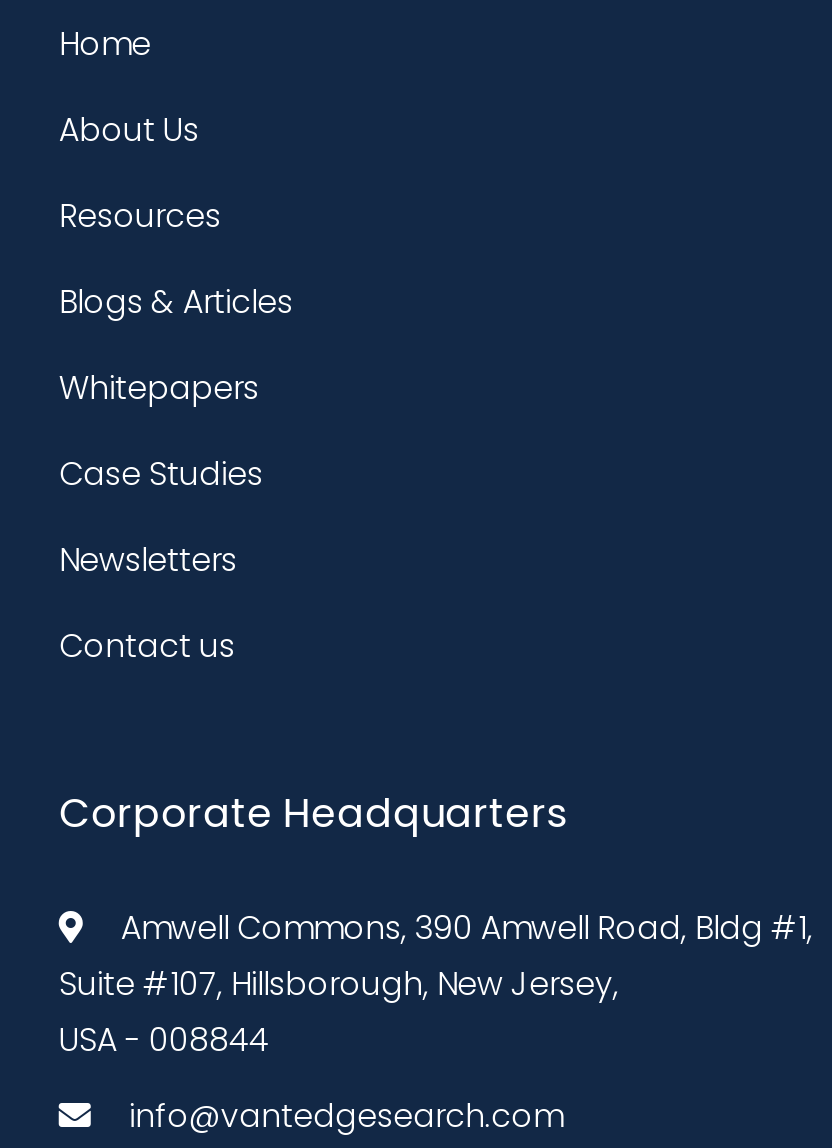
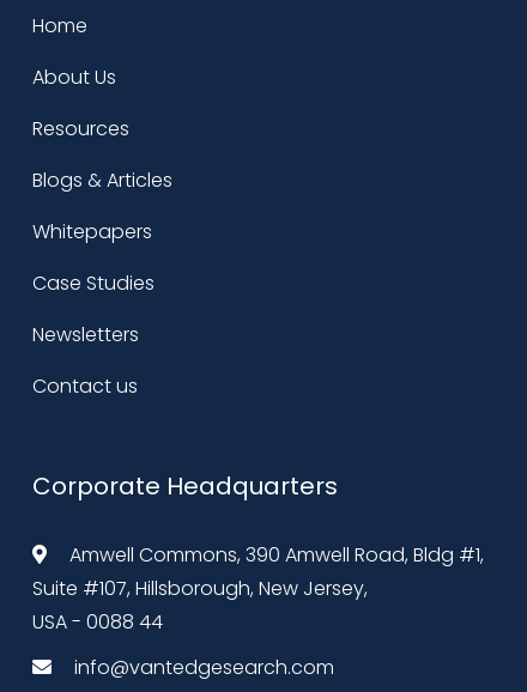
[59,1017,269,1063] USA - 008844 -> [33,608,163,636] USA - 0088 44

